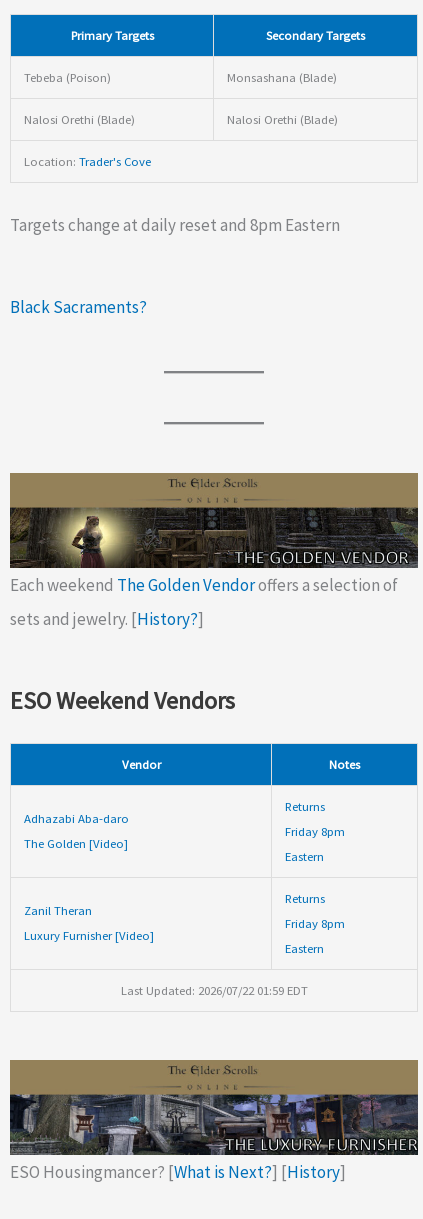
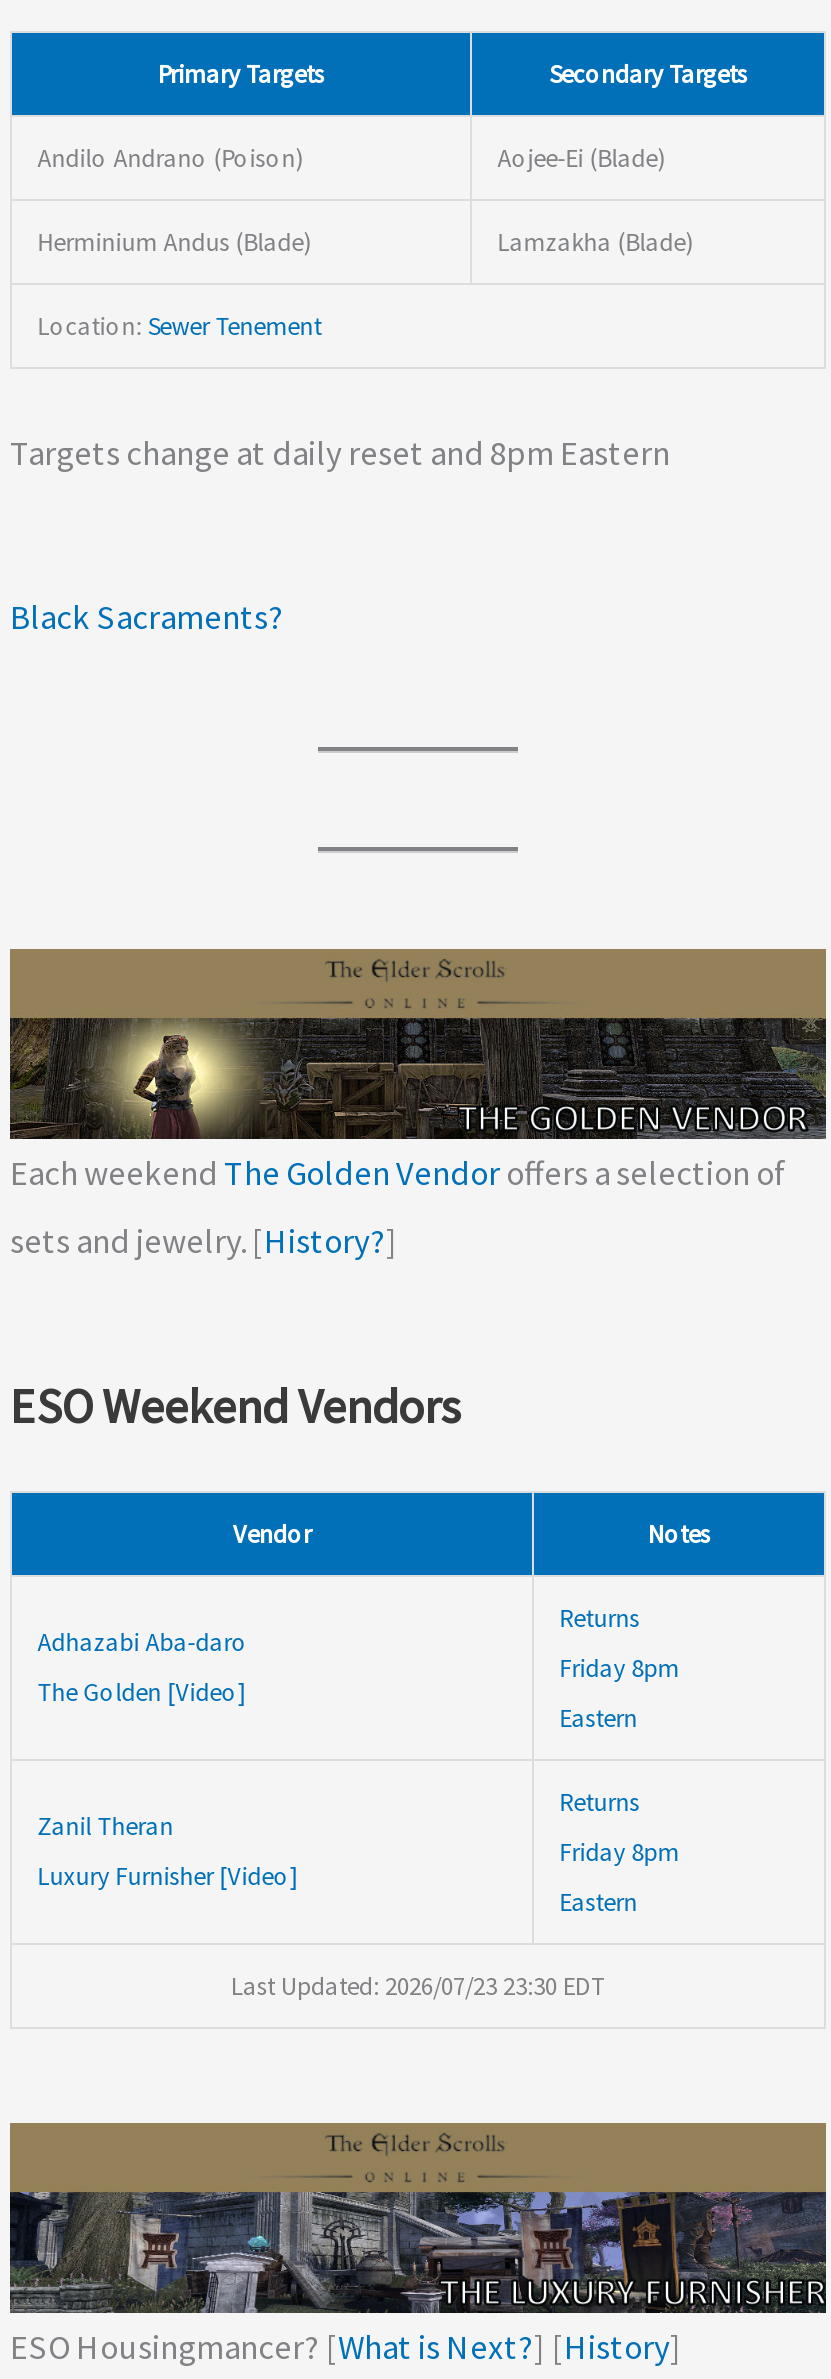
[24,69,337,85] Tebeba (Poison) | Monsashana (Blade) -> [38,141,666,173] Andilo Andrano (Poison) | Aojee-Ei (Blade)
[24,111,338,127] Nalosi Orethi (Blade) | Nalosi Orethi (Blade) -> [38,225,694,257] Herminium Andus (Blade) | Lamzakha (Blade)
[24,153,151,169] Location: Trader's Cove -> [38,309,322,341] Location: Sewer Tenement
[120,982,307,998] Last Updated: 2026/07/22 01:59 EDT -> [231,1968,605,2000] Last Updated: 2026/07/23 23:30 EDT

